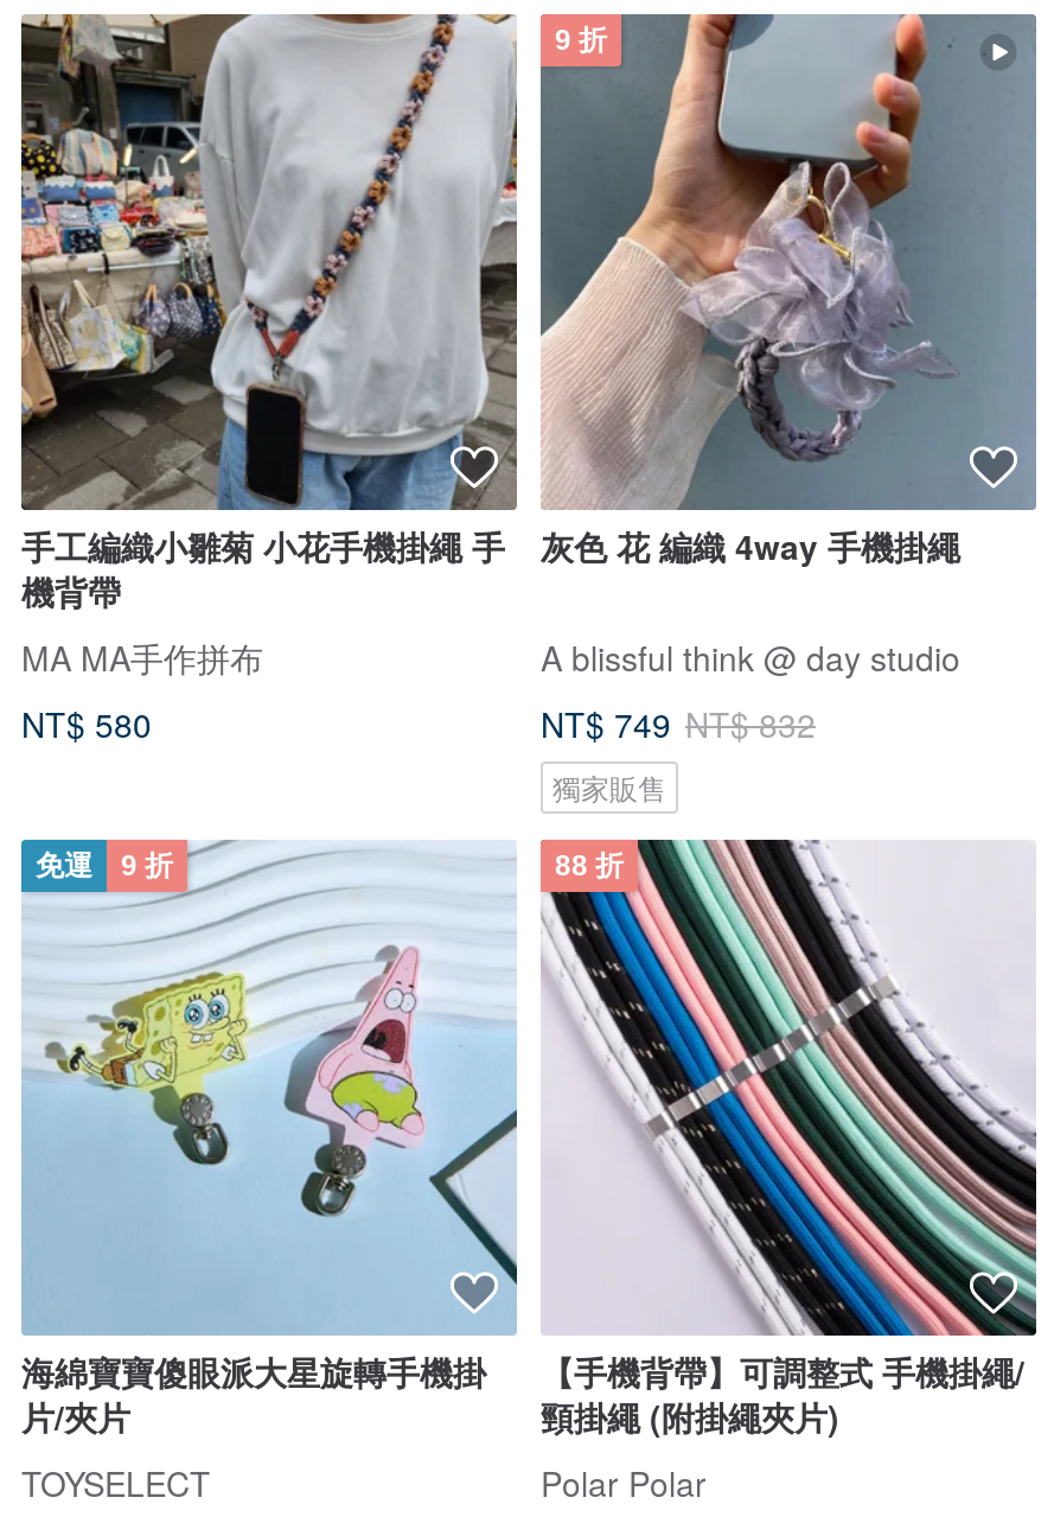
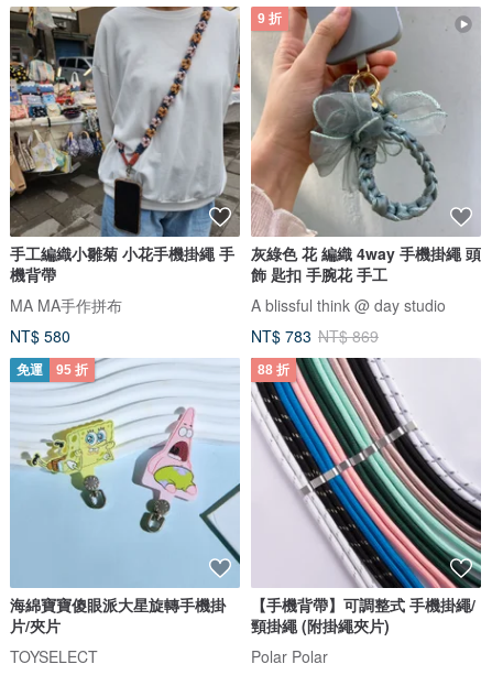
[538,12,1036,569] [image] | 灰色 花 編織 4way 手機掛繩 -> [251,6,481,285] [image] | 灰綠色 花 編織 4way 手機掛繩 頭 | 飾 匙扣 手腕花 手工
[541,701,816,808] NT$ 749 NT$ 832 | 獨家販售 -> [251,325,379,347] NT$ 783 NT$ 869
[36,850,173,884] 免運 9 折 -> [17,363,88,378] 免運 95 折

